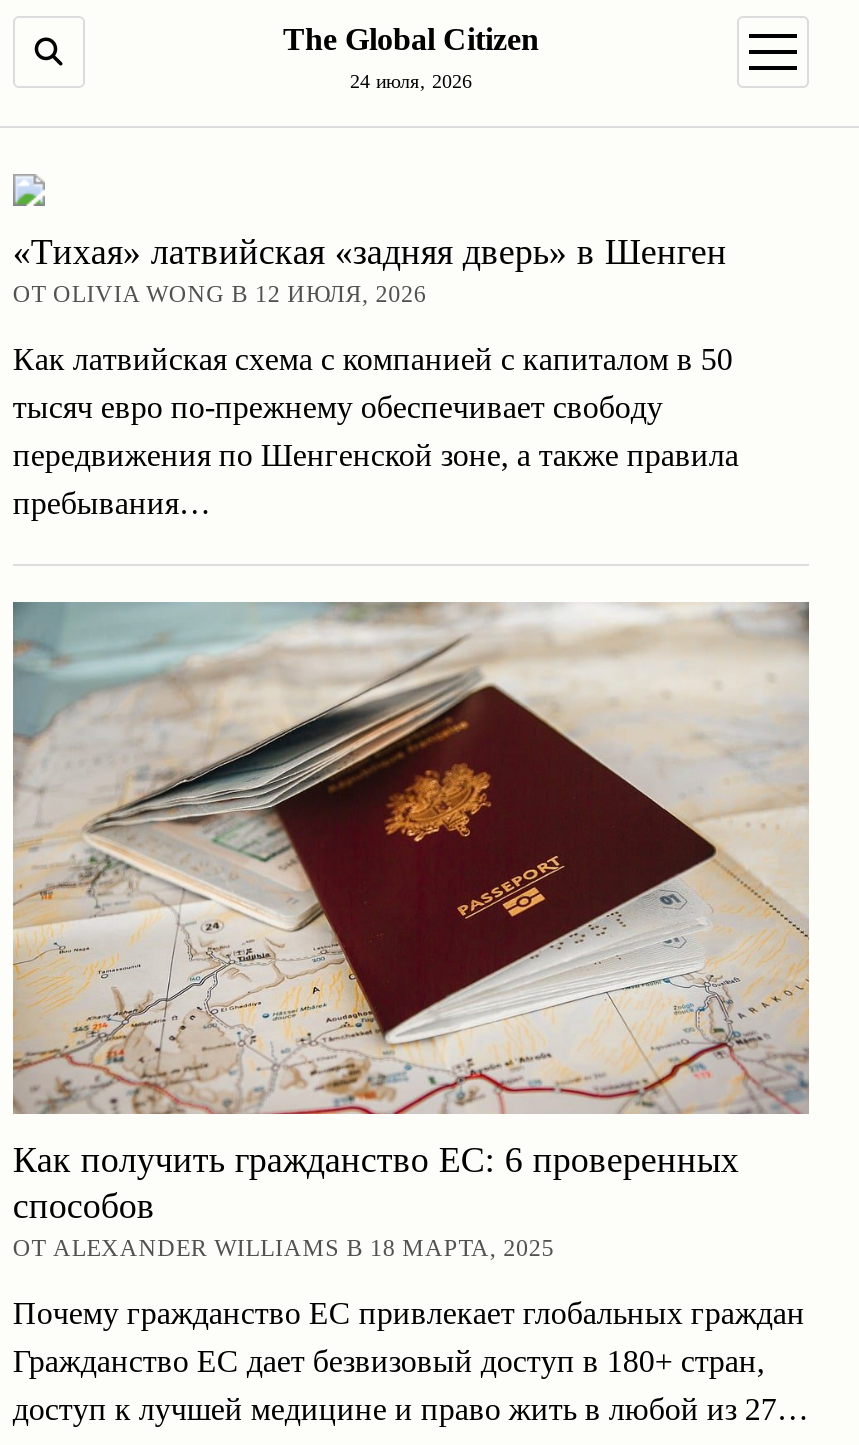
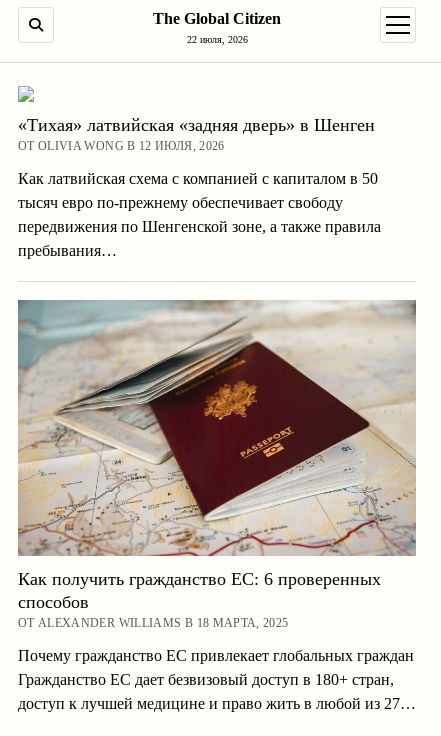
[350,70,472,92] 24 июля, 2026 -> [186,34,247,45] 22 июля, 2026

